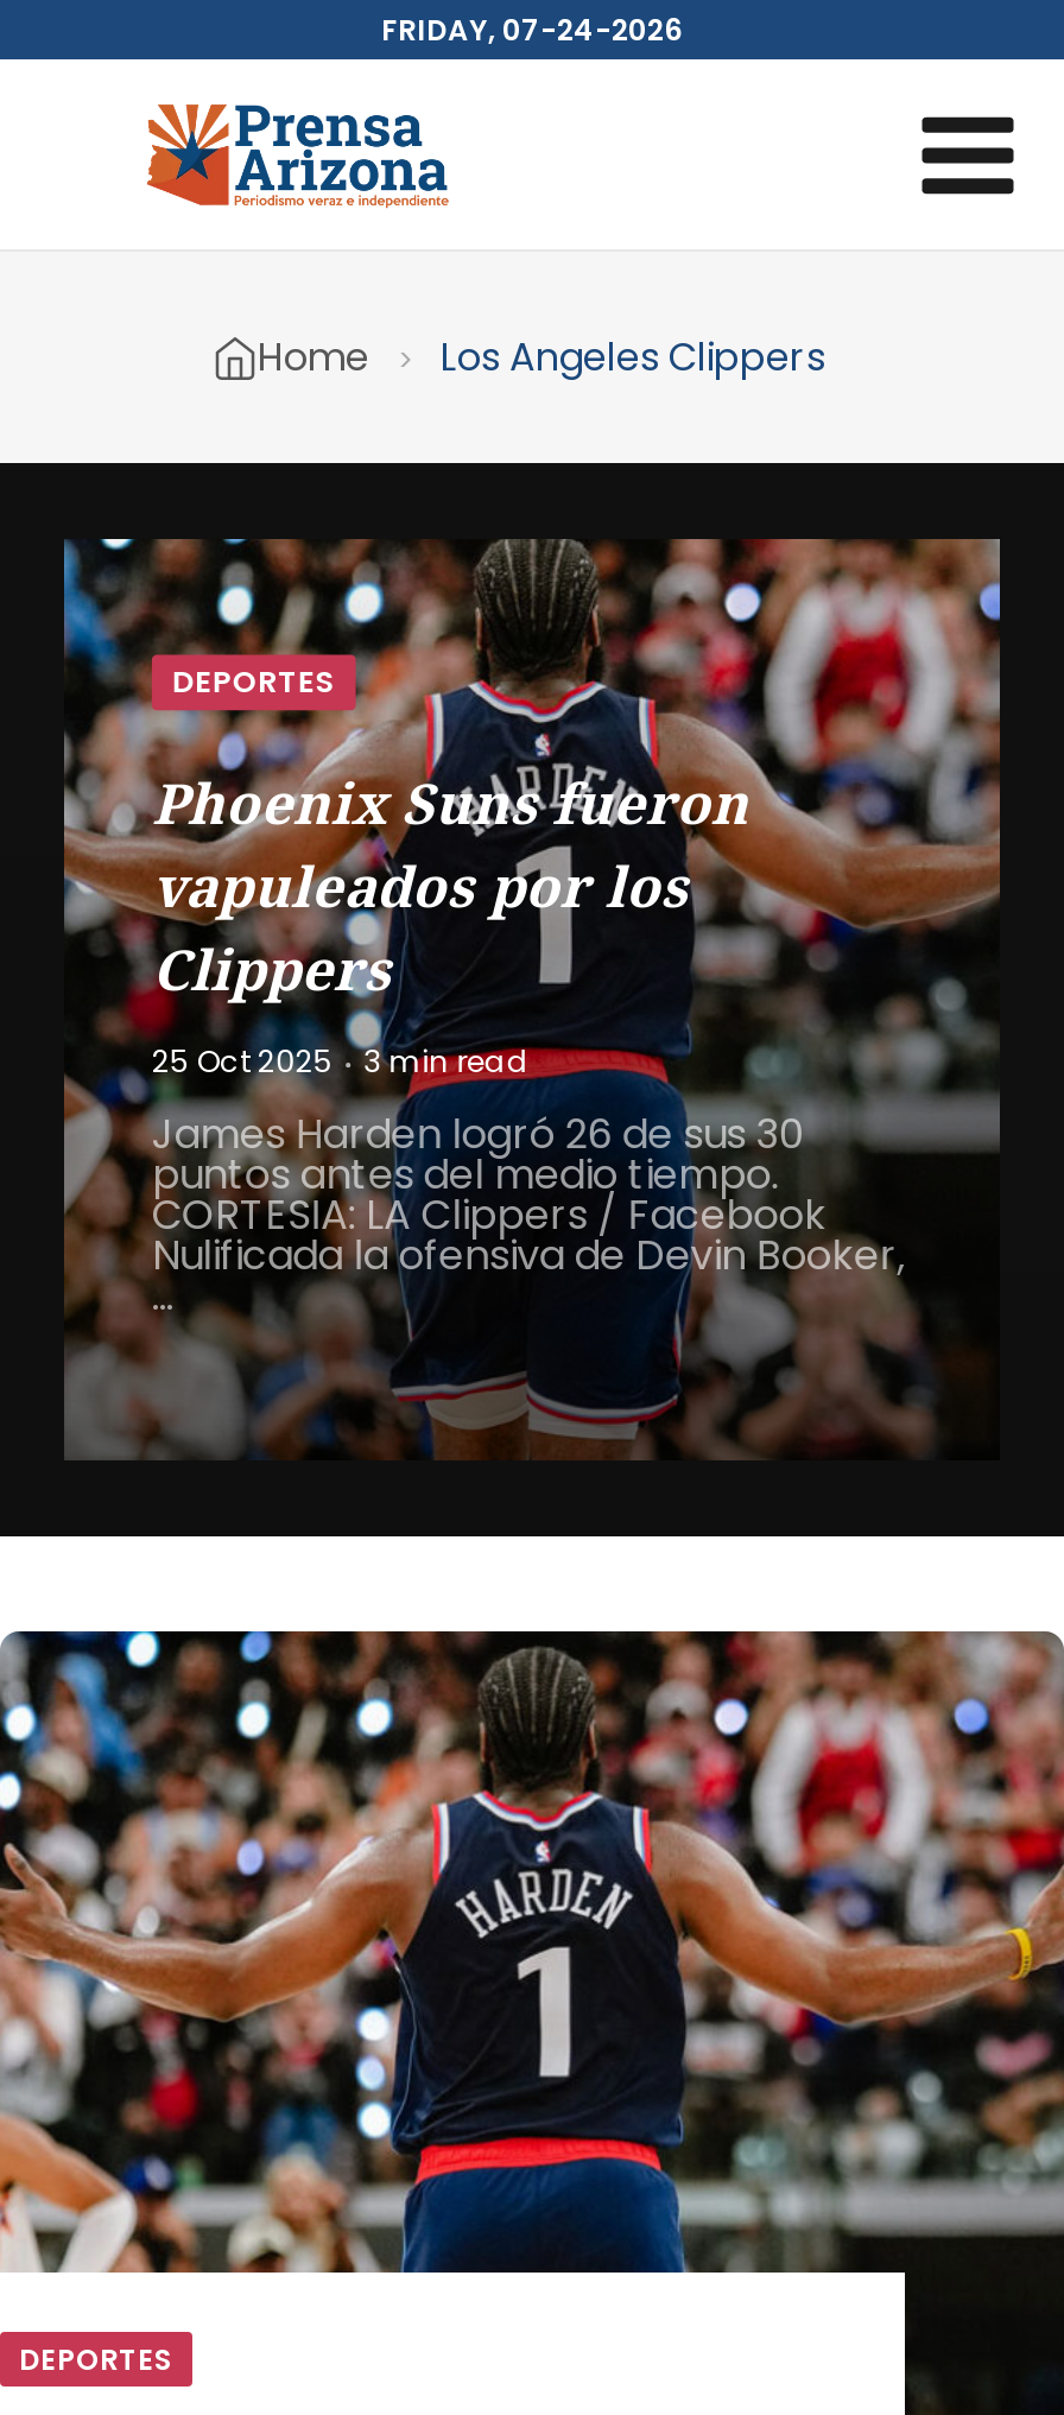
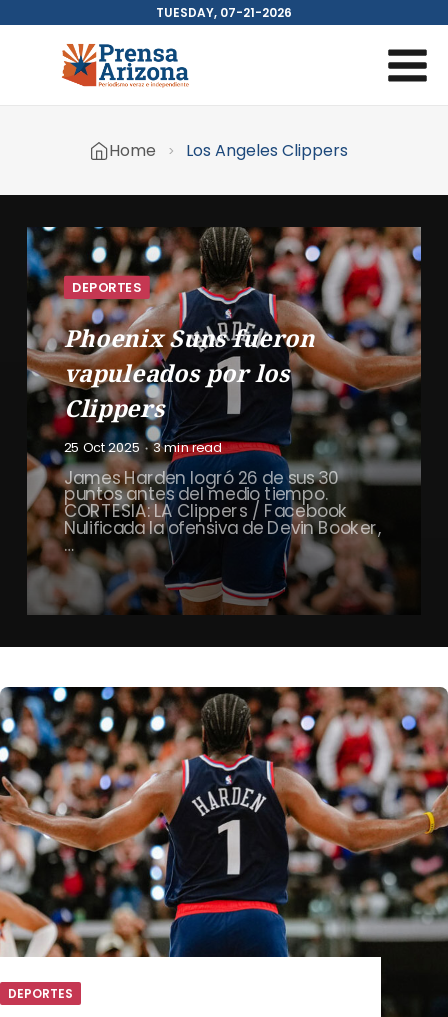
[381,9,683,50] FRIDAY, 07-24-2026 -> [156,4,292,21] TUESDAY, 07-21-2026

